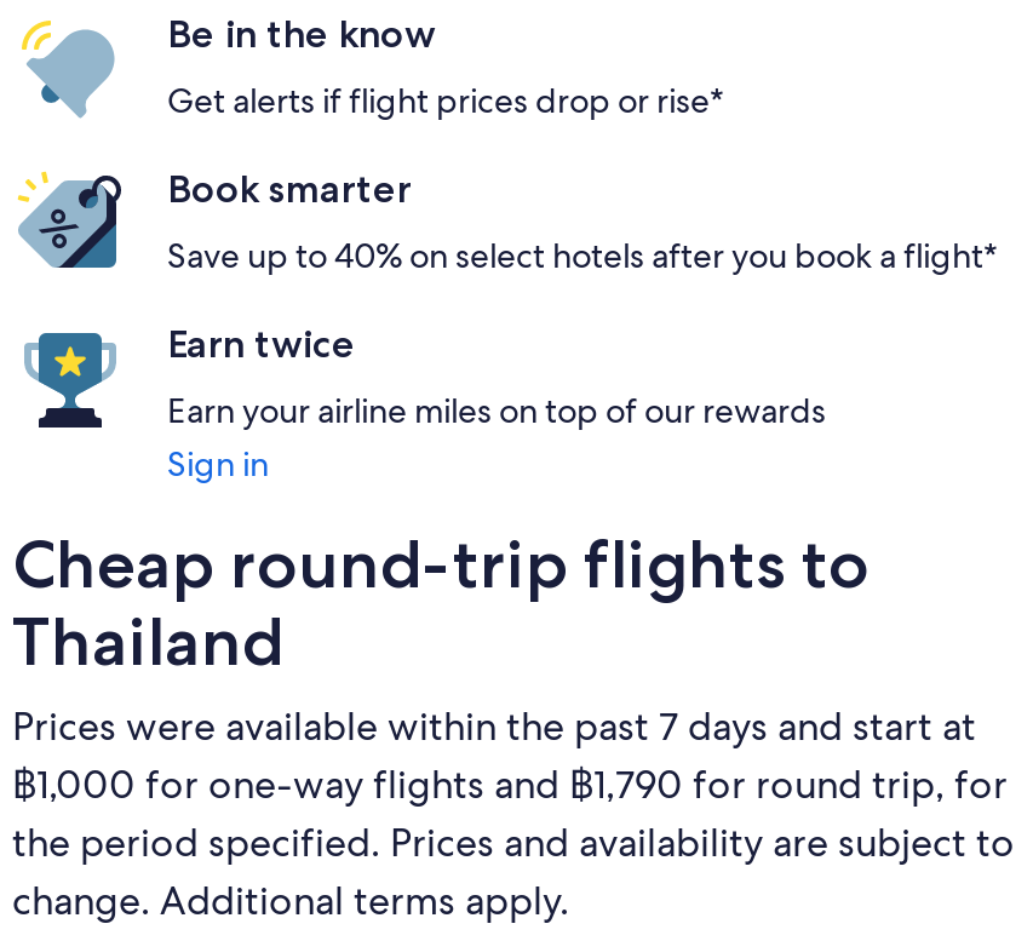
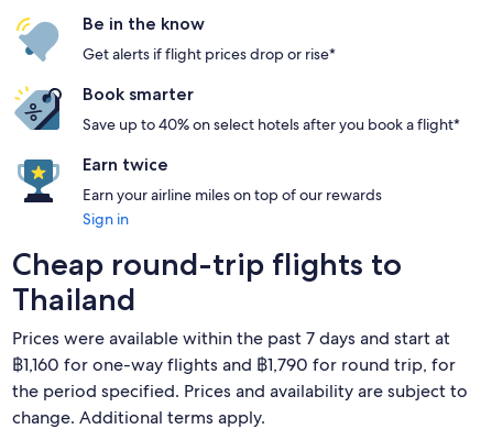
[12,759,1008,810] ฿1,000 for one-way flights and ฿1,790 for round trip, for -> [12,353,456,376] ฿1,160 for one-way flights and ฿1,790 for round trip, for

